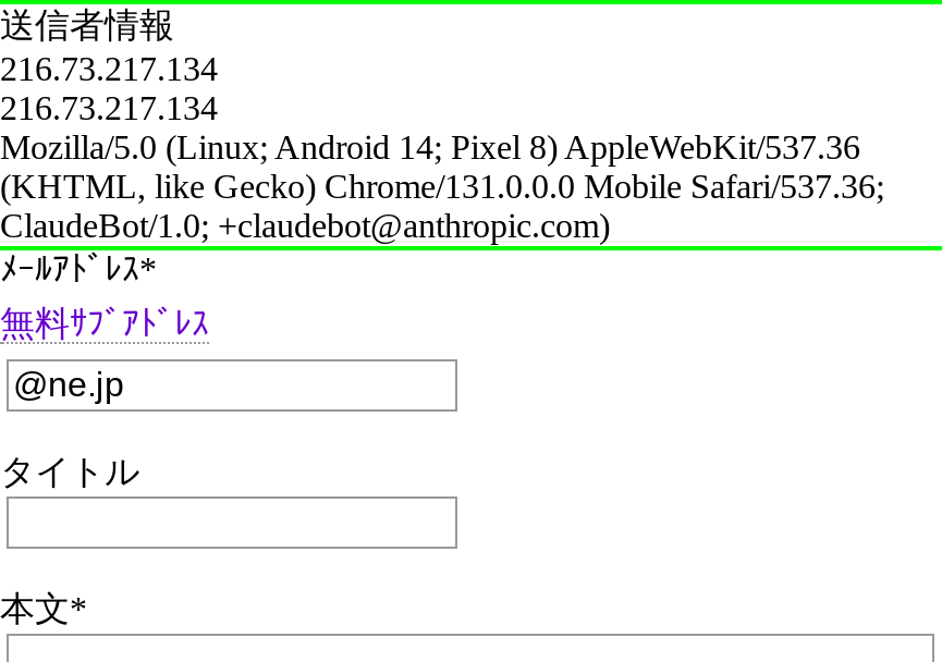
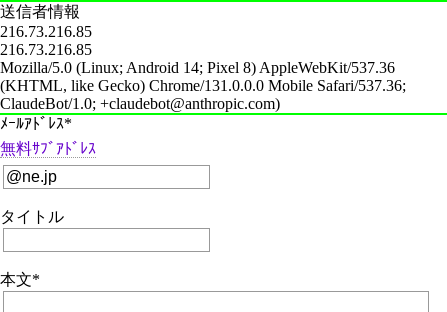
[0,50,218,87] 216.73.217.134 -> [0,23,92,40] 216.73.216.85
[0,89,218,126] 216.73.217.134 -> [0,41,92,58] 216.73.216.85

